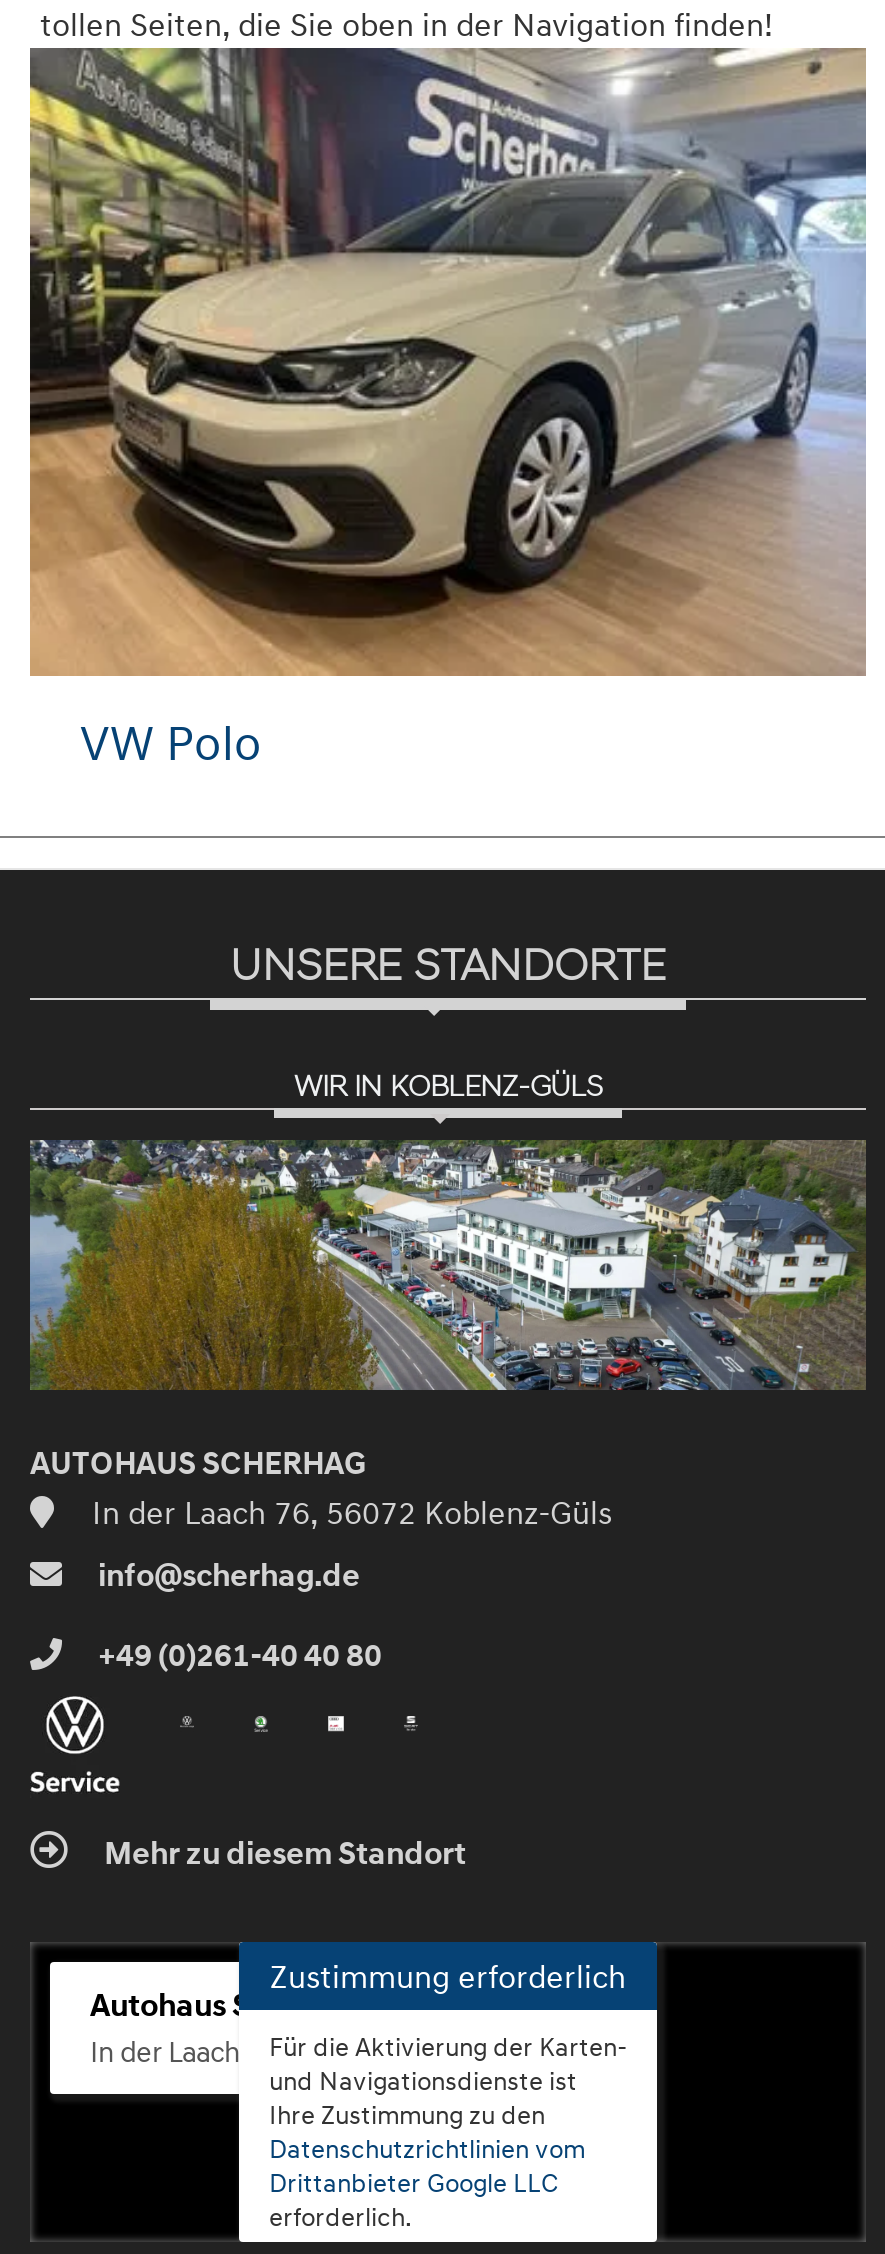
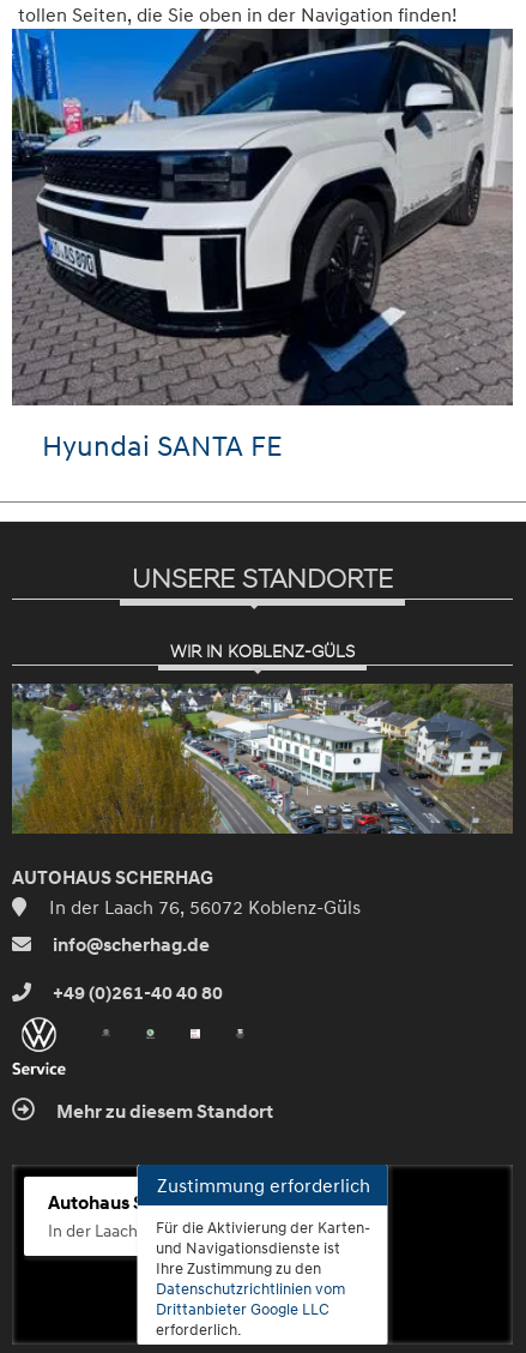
[28,48,866,771] [image] | VW Polo -> [11,28,514,463] [image] | Hyundai SANTA FE

